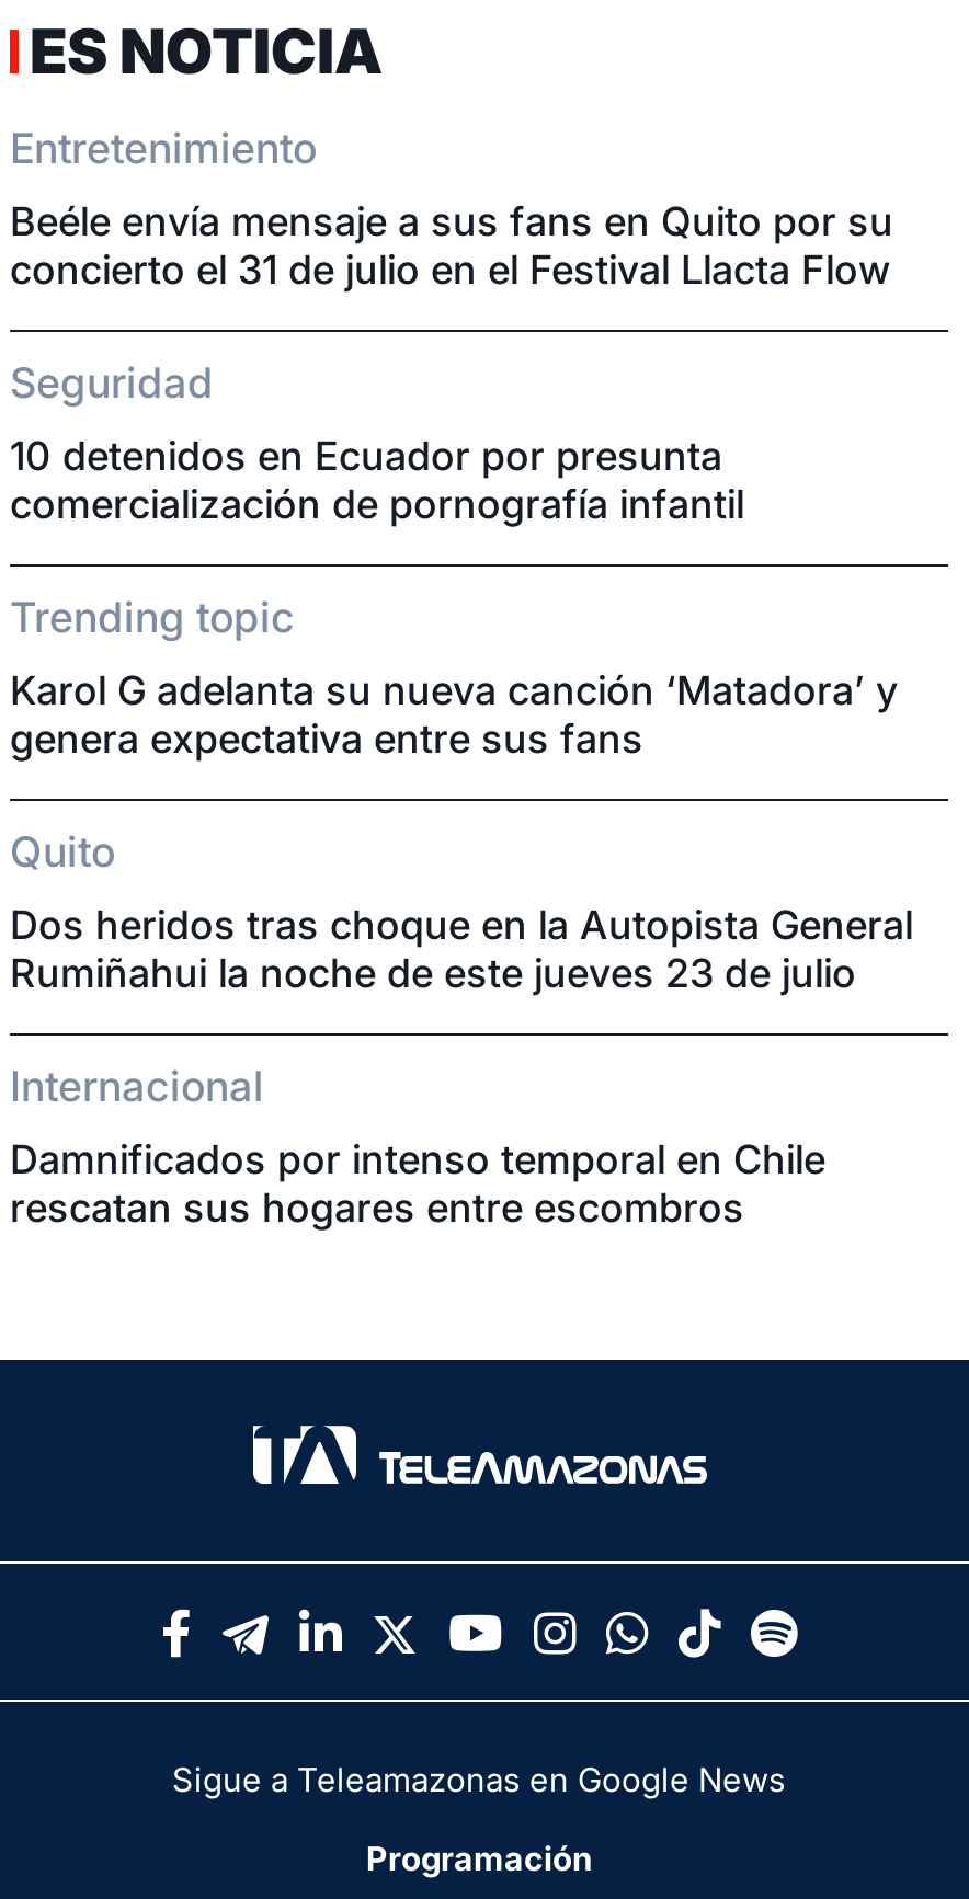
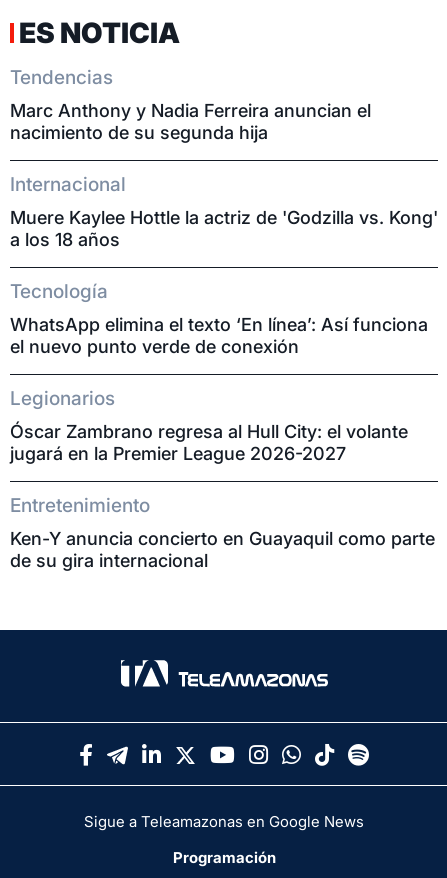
moved [10,124,317,175] -> [10,494,150,517]: Entretenimiento
[10,199,913,997] Beéle envía mensaje a sus fans en Quito por su | concierto el 31 de julio en el Festival Llacta Flow | Seguridad | 10 detenidos en Ecuador por presunta | comercialización de pornografía infantil | Trending topic | Karol G adelanta su nueva canción ‘Matadora’ y | genera expectativa entre sus fans | Quito | Dos heridos tras choque en la Autopista General | Rumiñahui la noche de este jueves 23 de julio -> [10,66,371,143] Tendencias | Marc Anthony y Nadia Ferreira anuncian el | nacimiento de su segunda hija
moved [10,1062,264,1113] -> [10,173,126,196]: Internacional
[10,1137,825,1231] Damnificados por intenso temporal en Chile | rescatan sus hogares entre escombros -> [10,207,438,571] Muere Kaylee Hottle la actriz de 'Godzilla vs. Kong' | a los 18 años | Tecnología | WhatsApp elimina el texto ‘En línea’: Así funciona | el nuevo punto verde de conexión | Legionarios | Óscar Zambrano regresa al Hull City: el volante | jugará en la Premier League 2026-2027 | Ken-Y anuncia concierto en Guayaquil como parte | de su gira internacional

